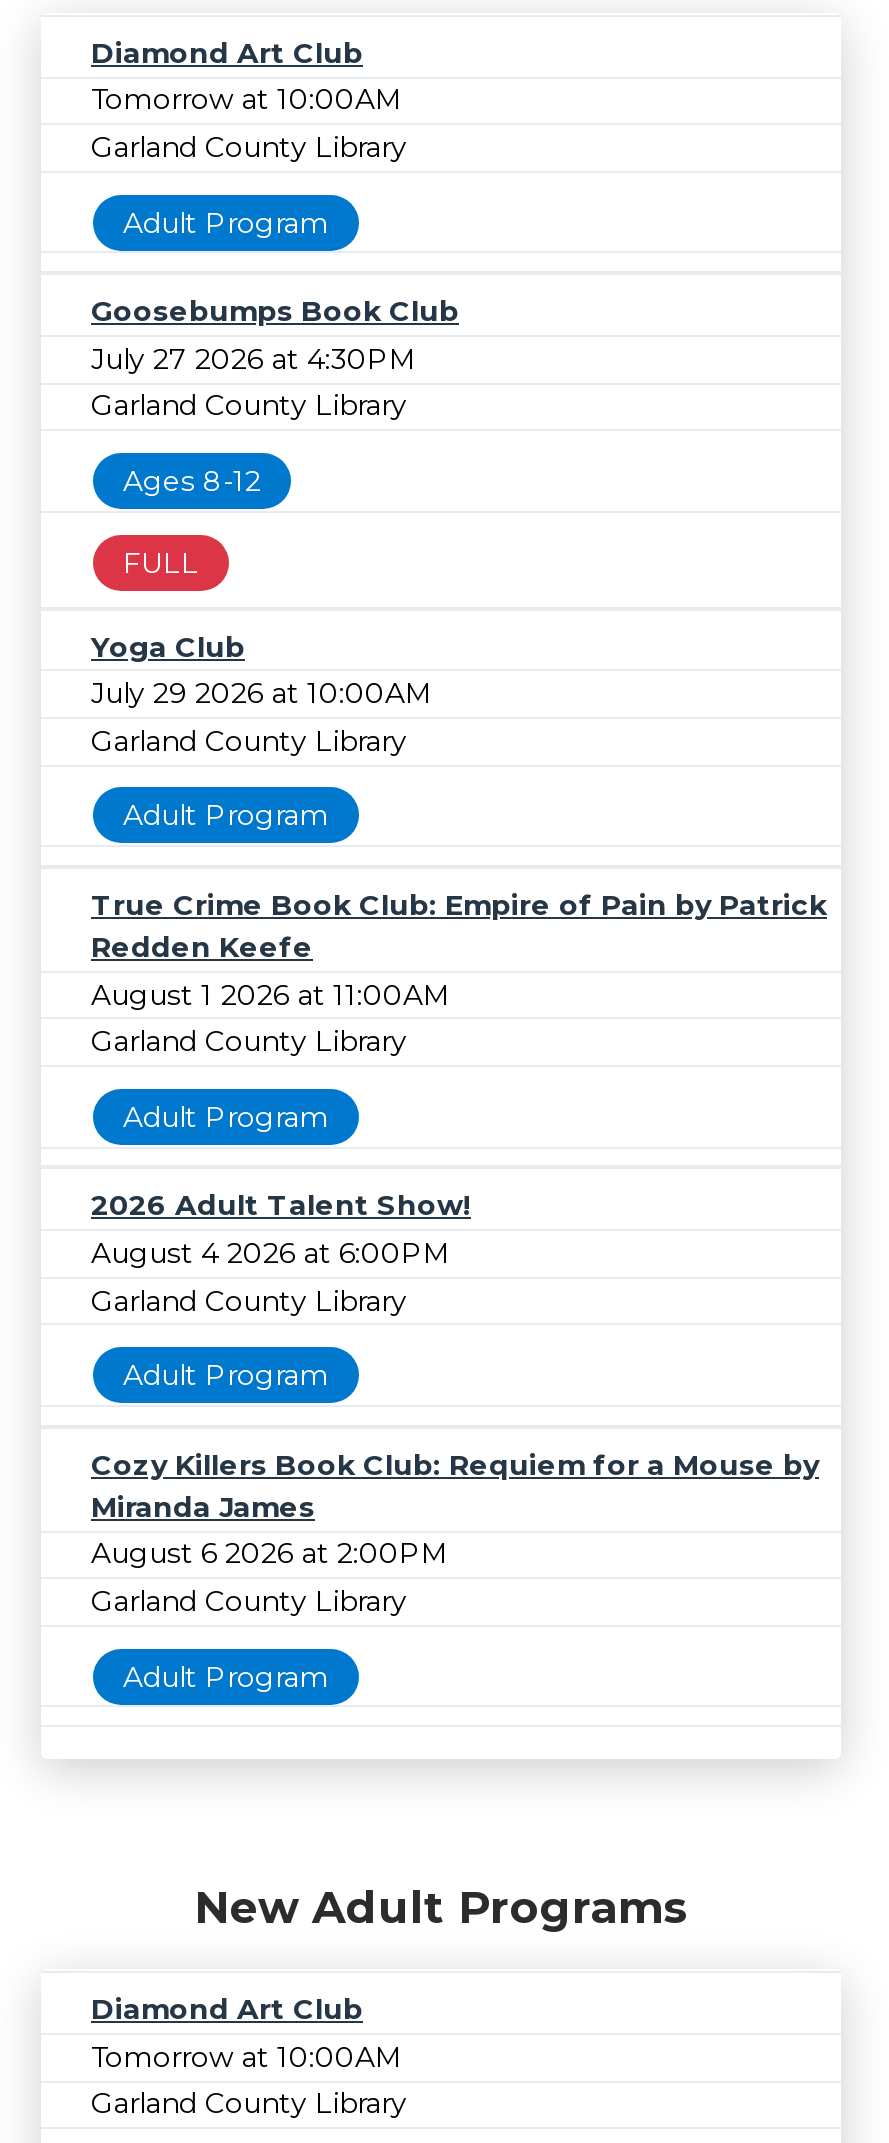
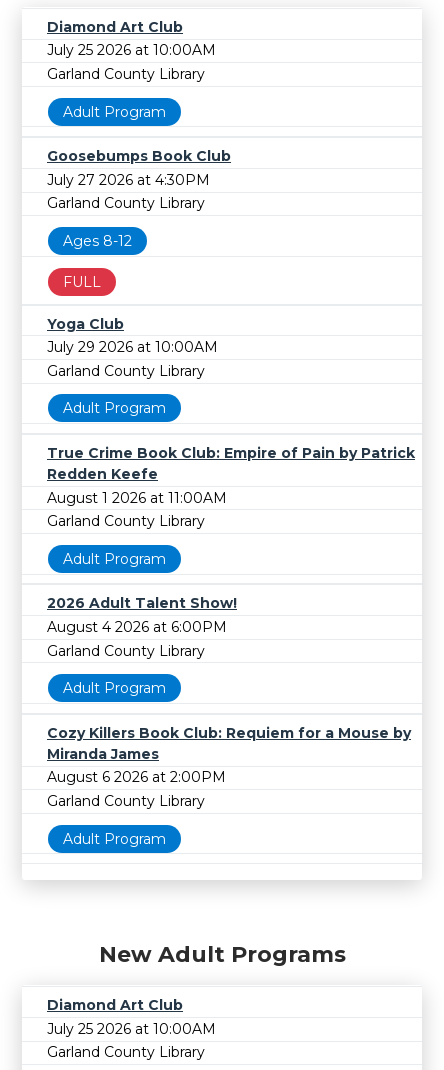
[91,82,403,118] Tomorrow at 10:00AM -> [47,41,216,59] July 25 2026 at 10:00AM
[91,2038,403,2074] Tomorrow at 10:00AM -> [47,1020,216,1038] July 25 2026 at 10:00AM

